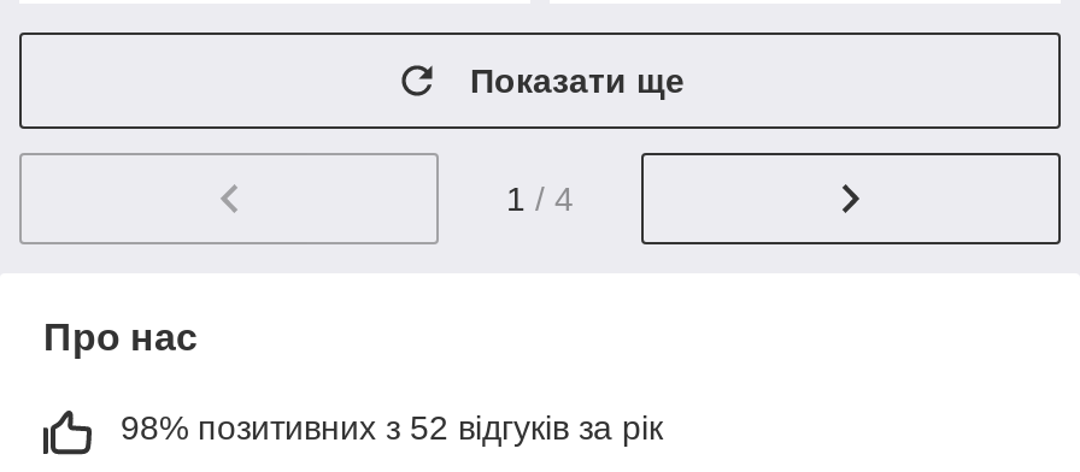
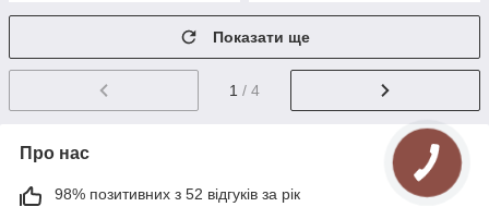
none -> [391,126,464,199] [image]

